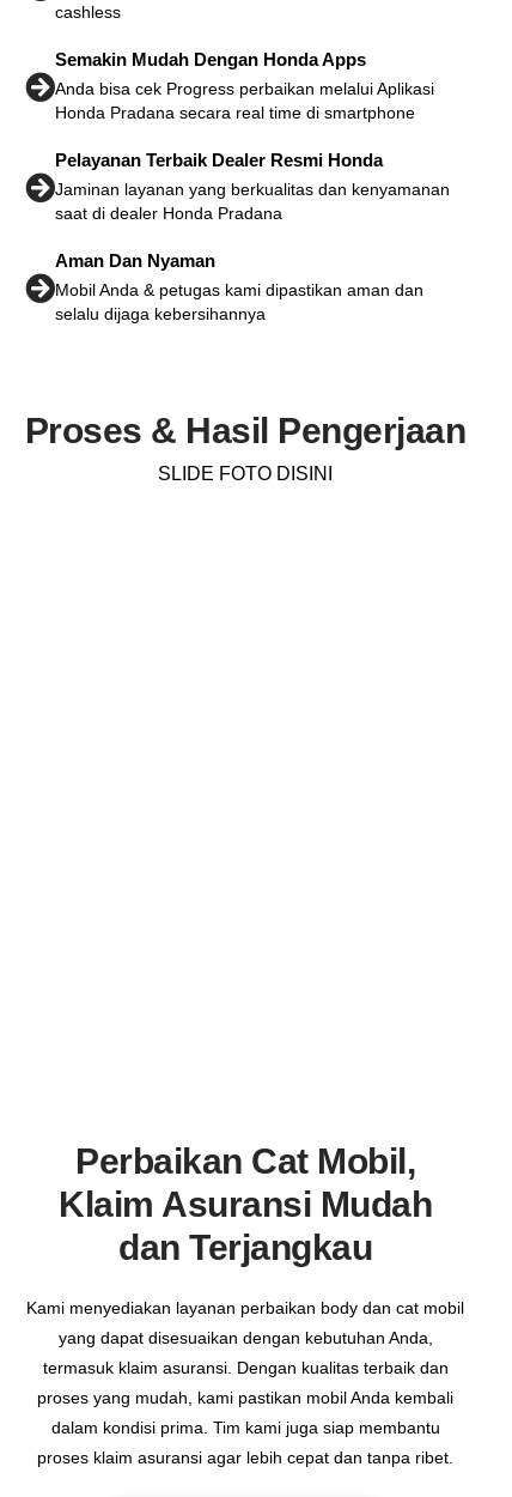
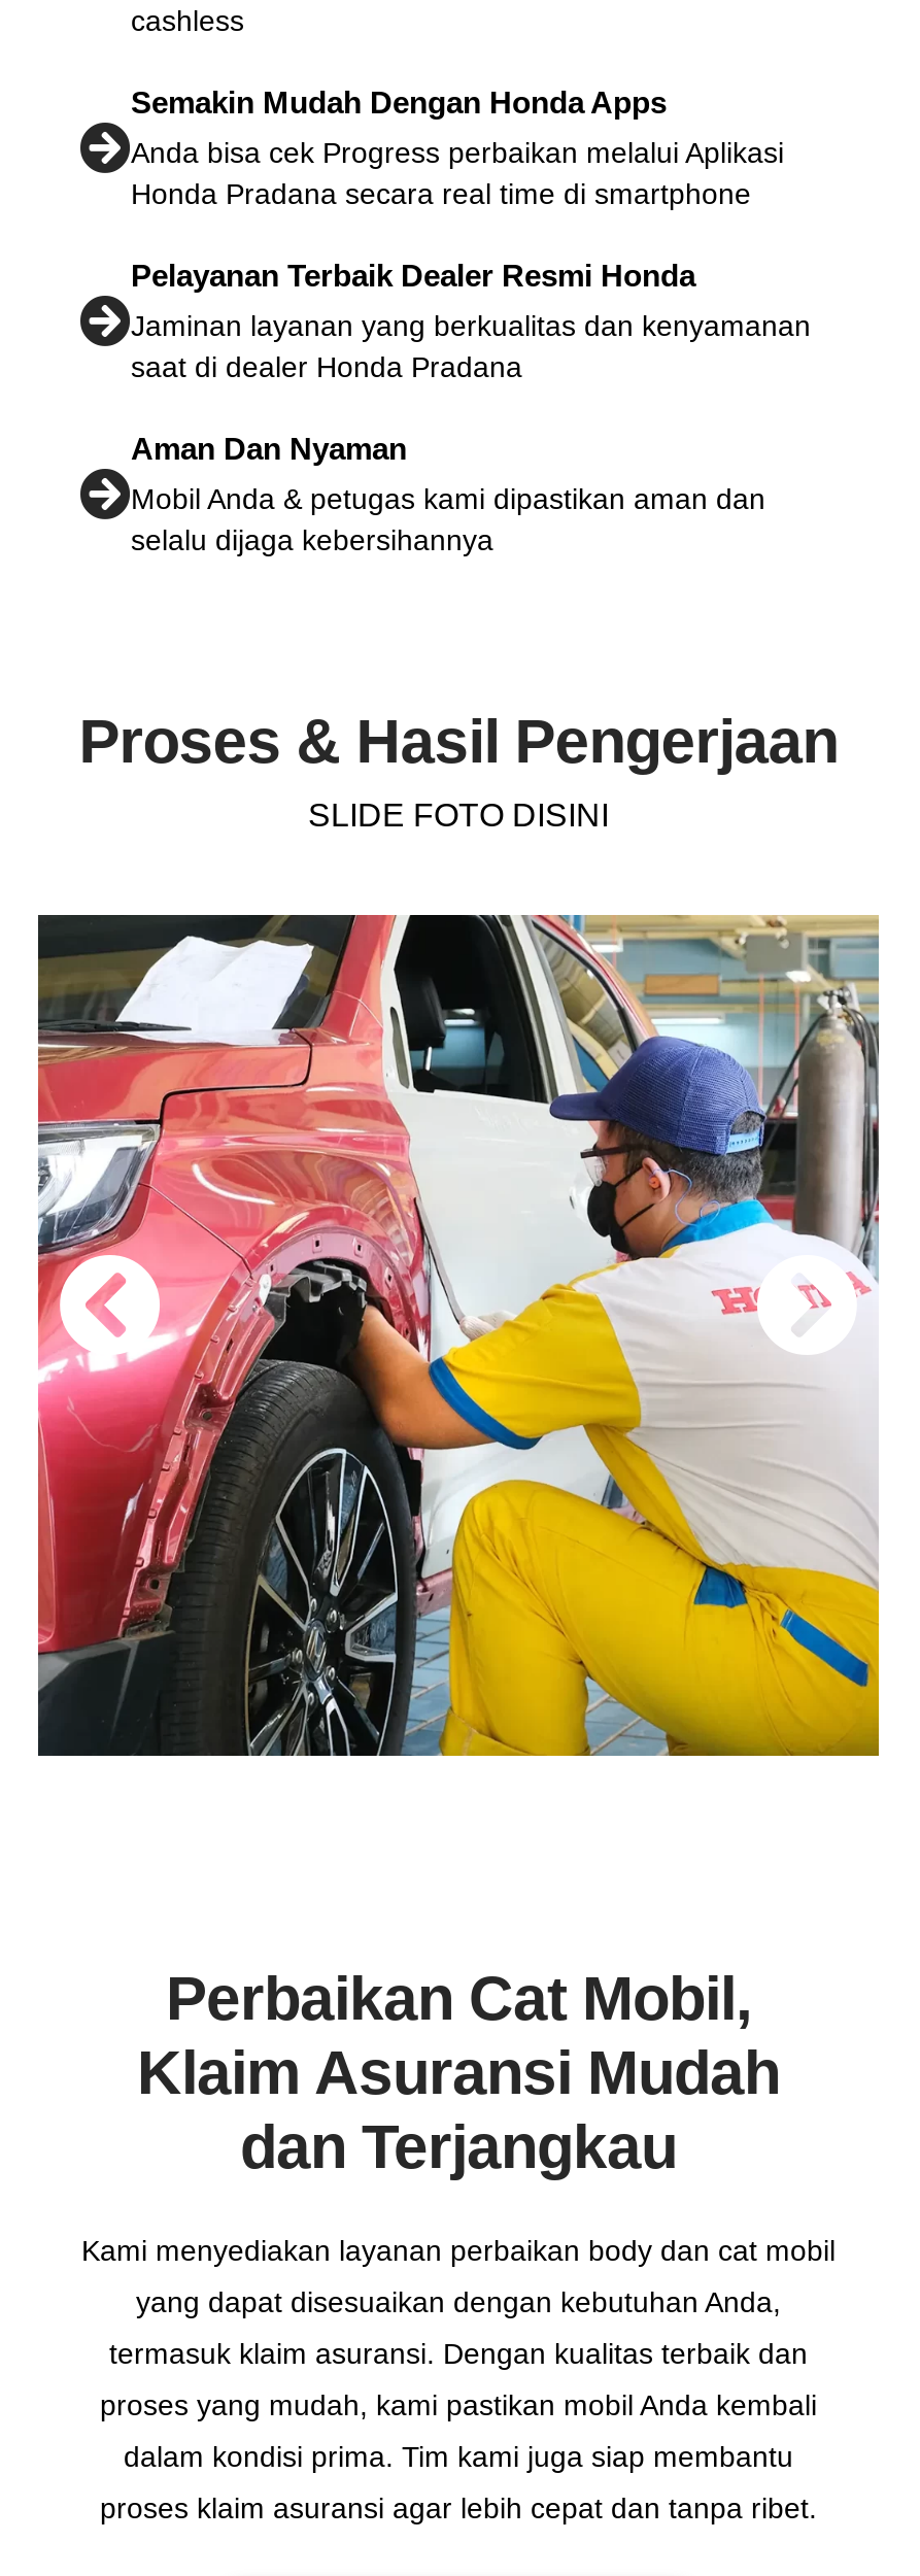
none -> [36,913,881,1758] [image]

